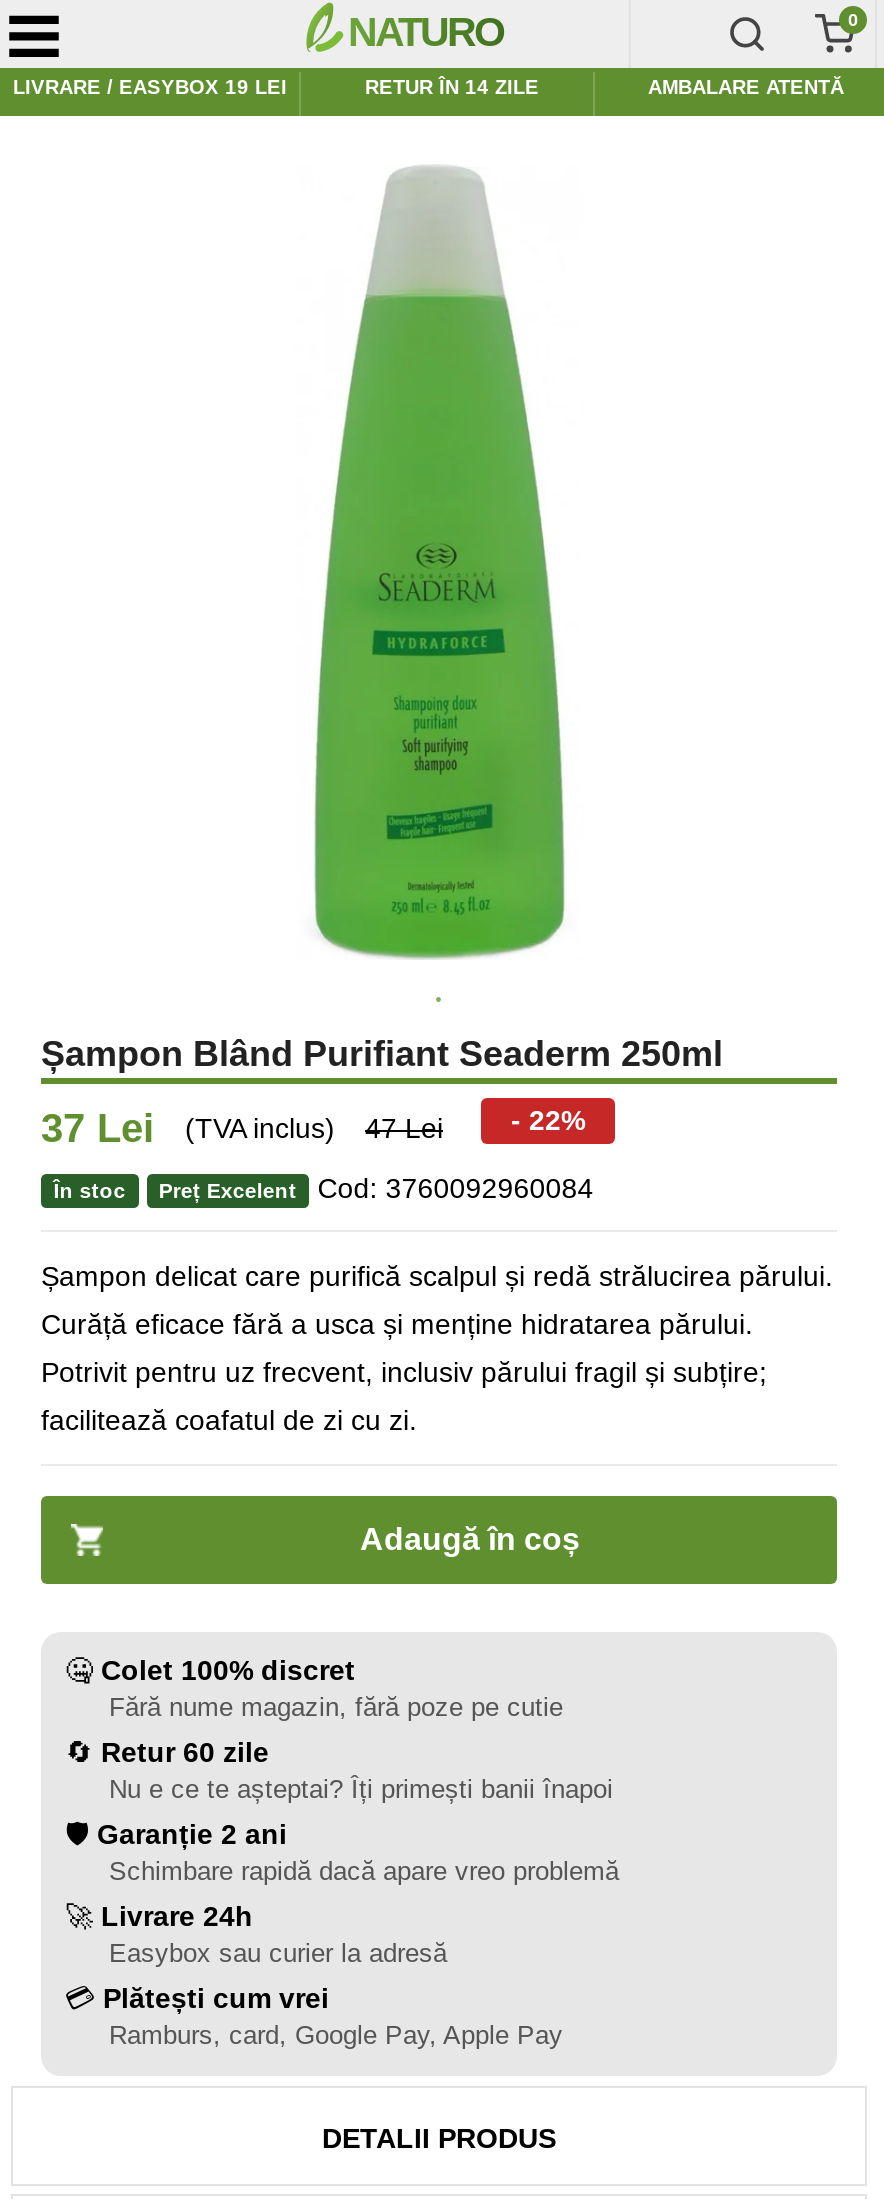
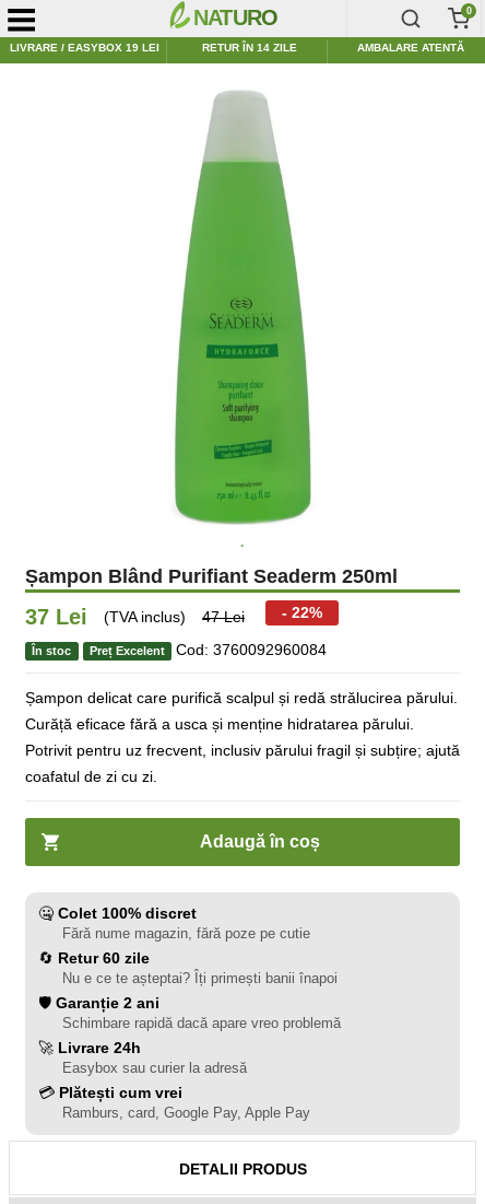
[41,1356,767,1388] Potrivit pentru uz frecvent, inclusiv părului fragil și subțire; -> [25,741,460,759] Potrivit pentru uz frecvent, inclusiv părului fragil și subțire; ajută
[41,1404,417,1436] facilitează coafatul de zi cu zi. -> [25,768,157,785] coafatul de zi cu zi.

